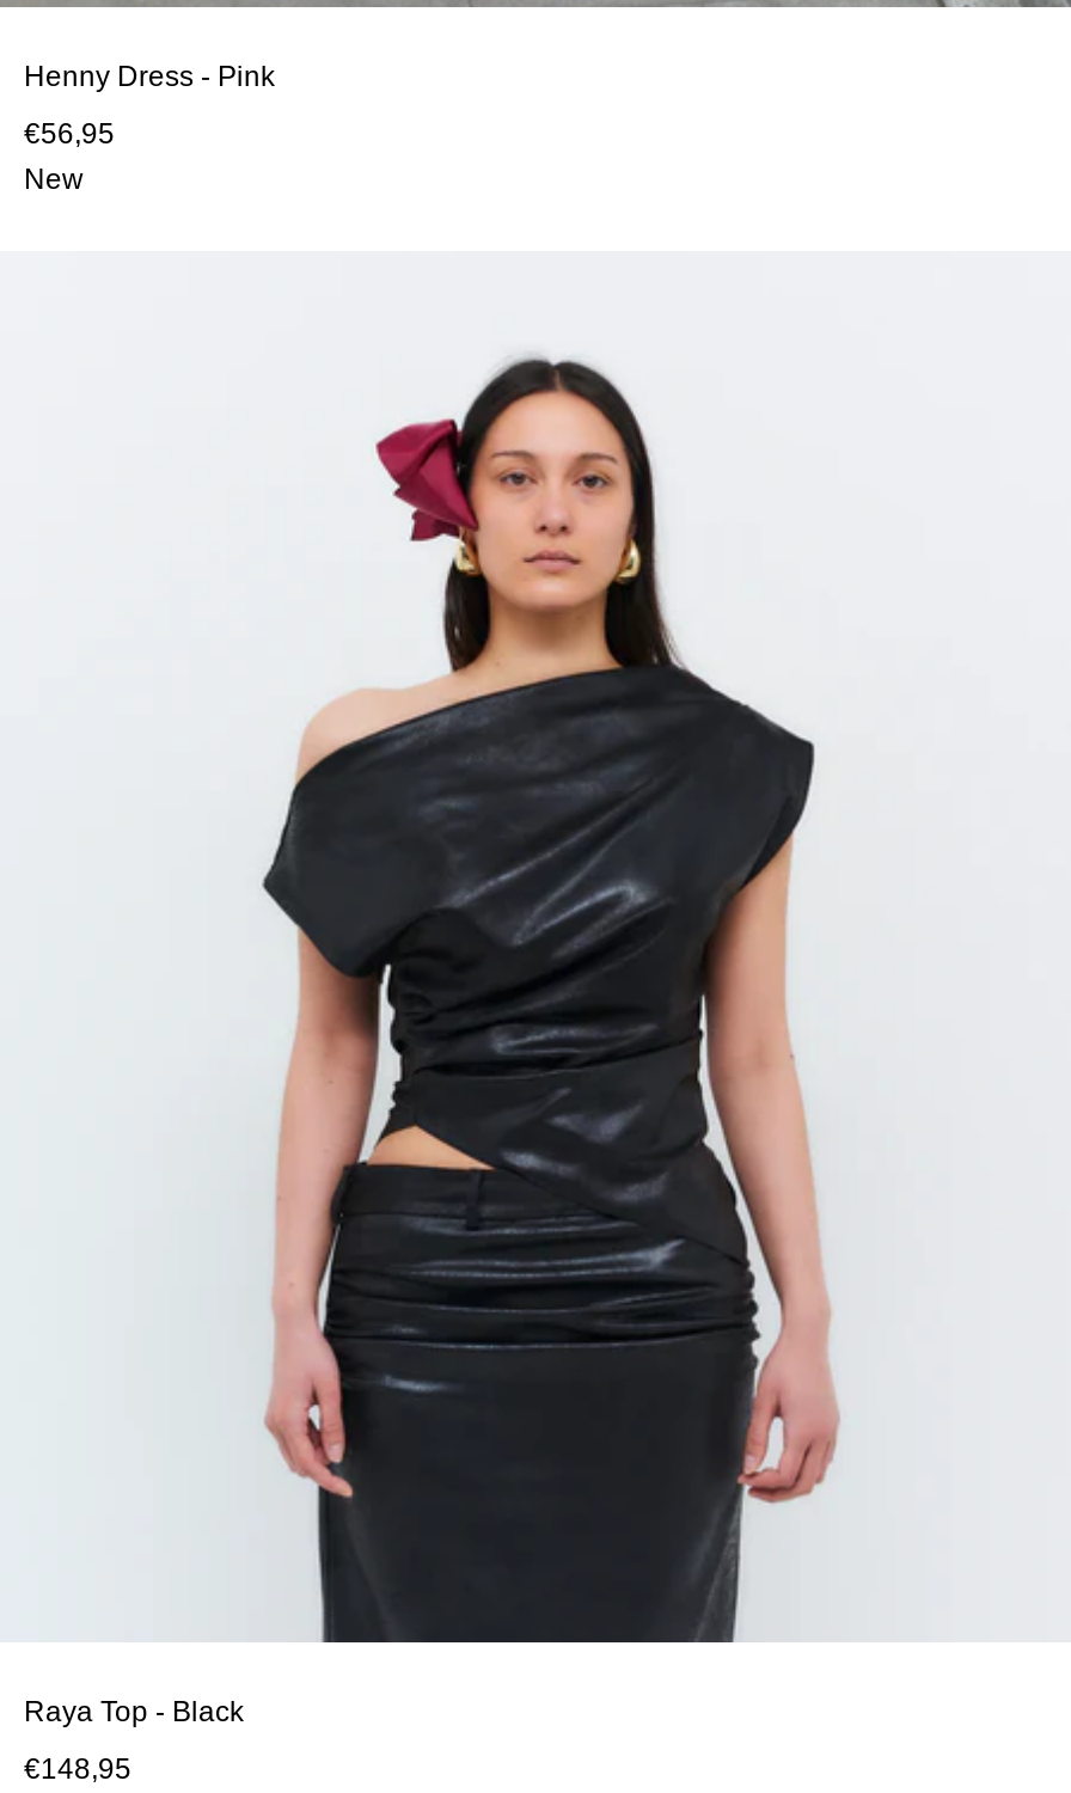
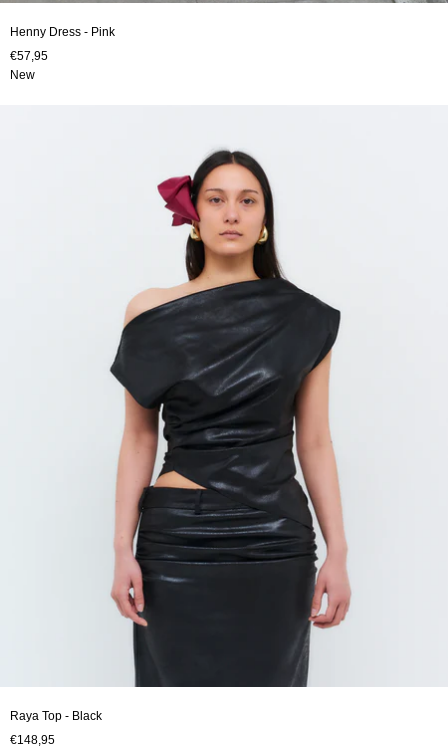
[24,116,115,150] €56,95 -> [10,49,48,63] €57,95

